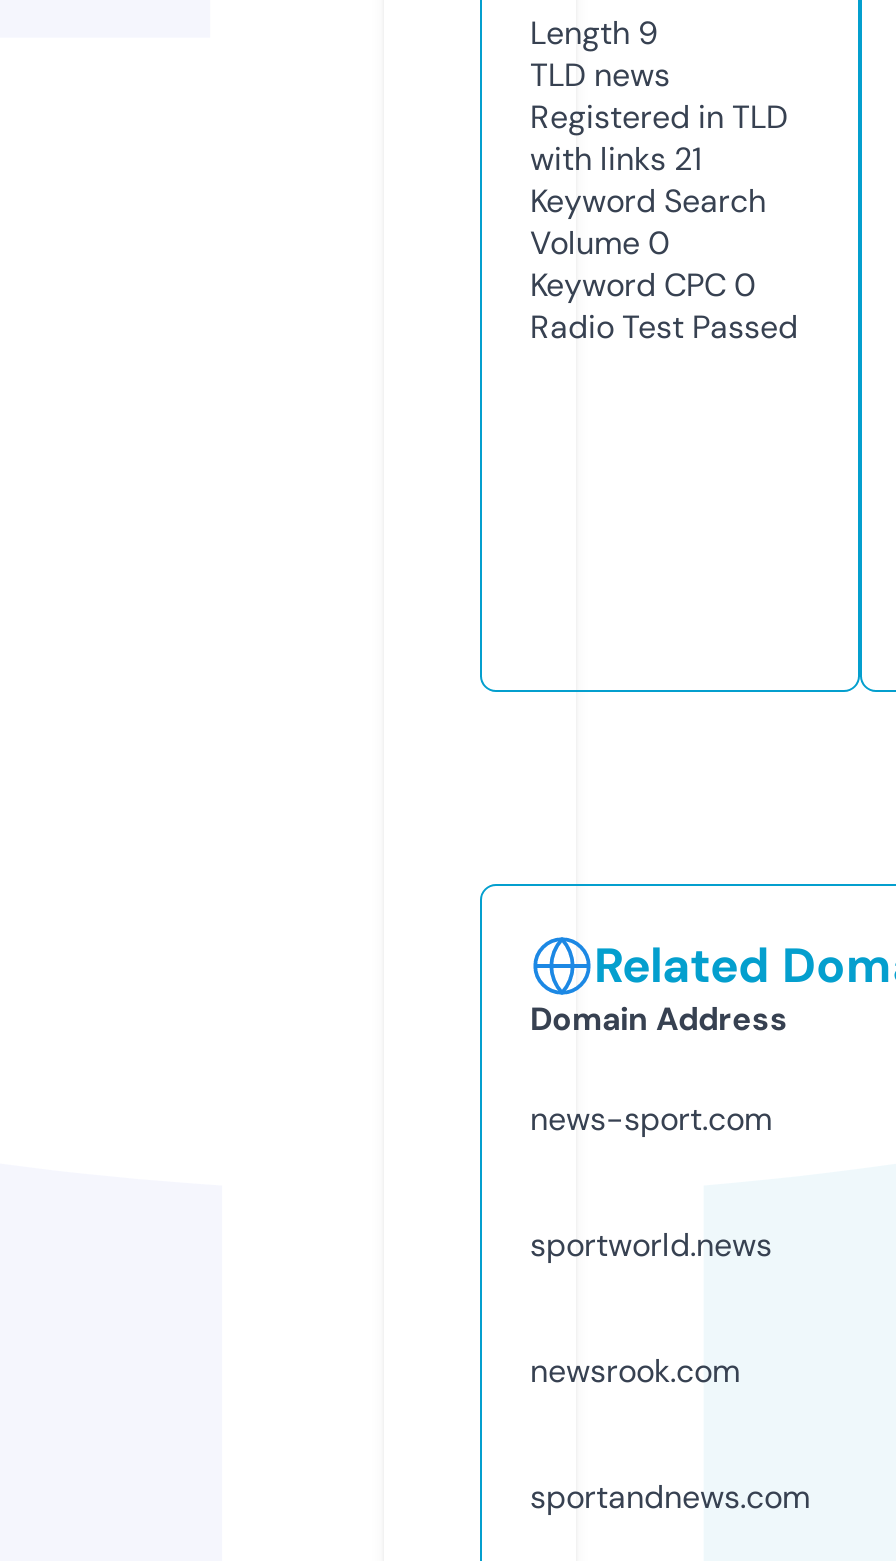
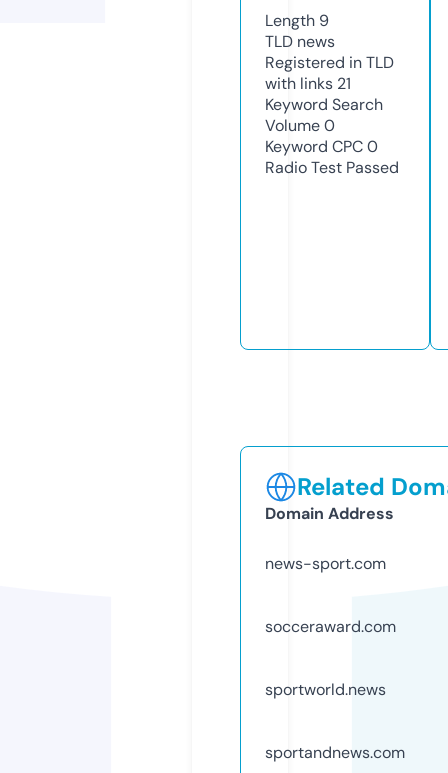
none -> [265,616,396,637] socceraward.com
moved [530,1224,772,1266] -> [265,679,386,700]: sportworld.news
[530,1350,740,1392] newsrook.com -> none

